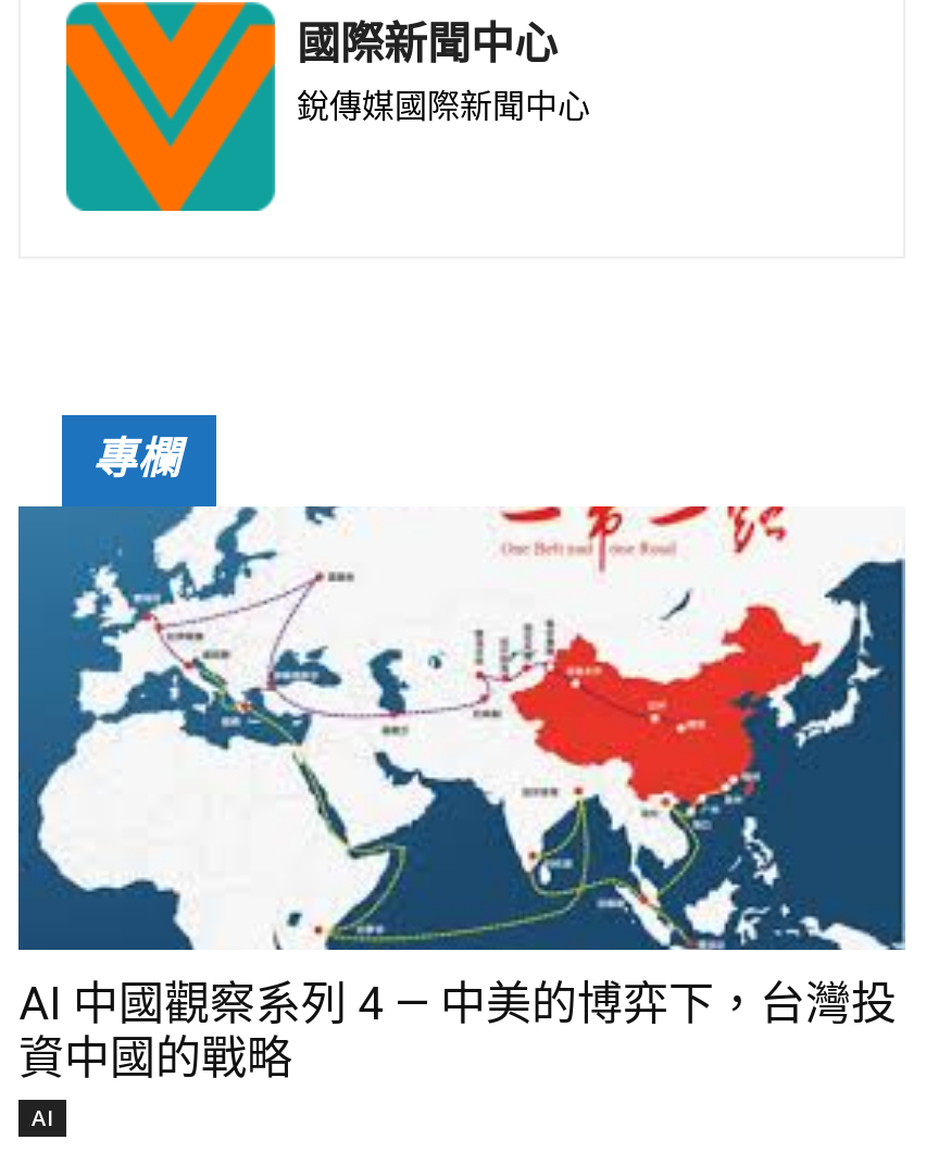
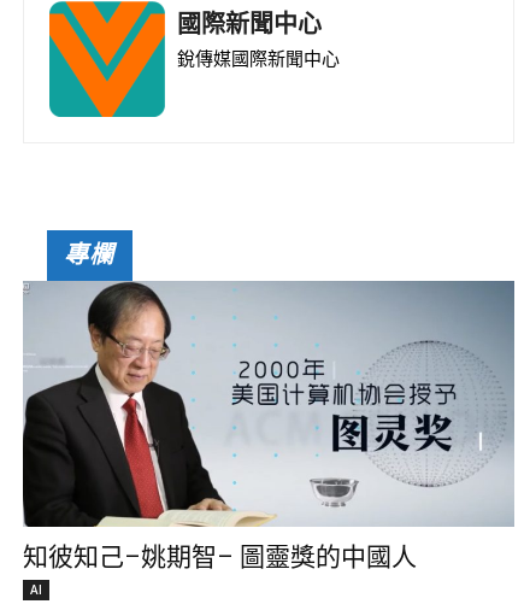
[16,504,905,1084] [image] | AI 中國觀察系列 4 — 中美的博弈下，台灣投 | 資中國的戰略 -> [22,280,514,571] [image] | 知彼知己–姚期智– 圖靈獎的中國人

